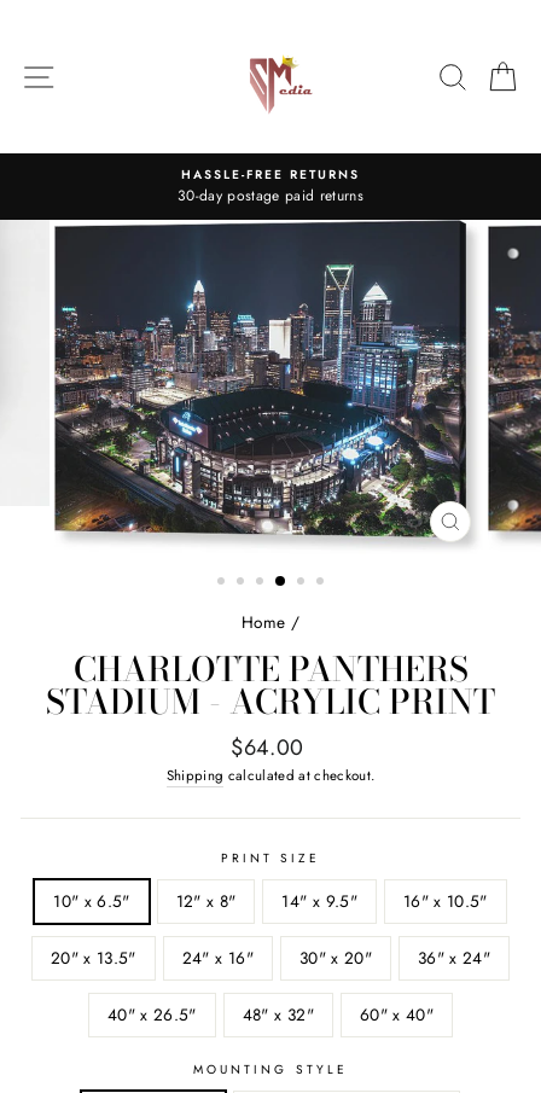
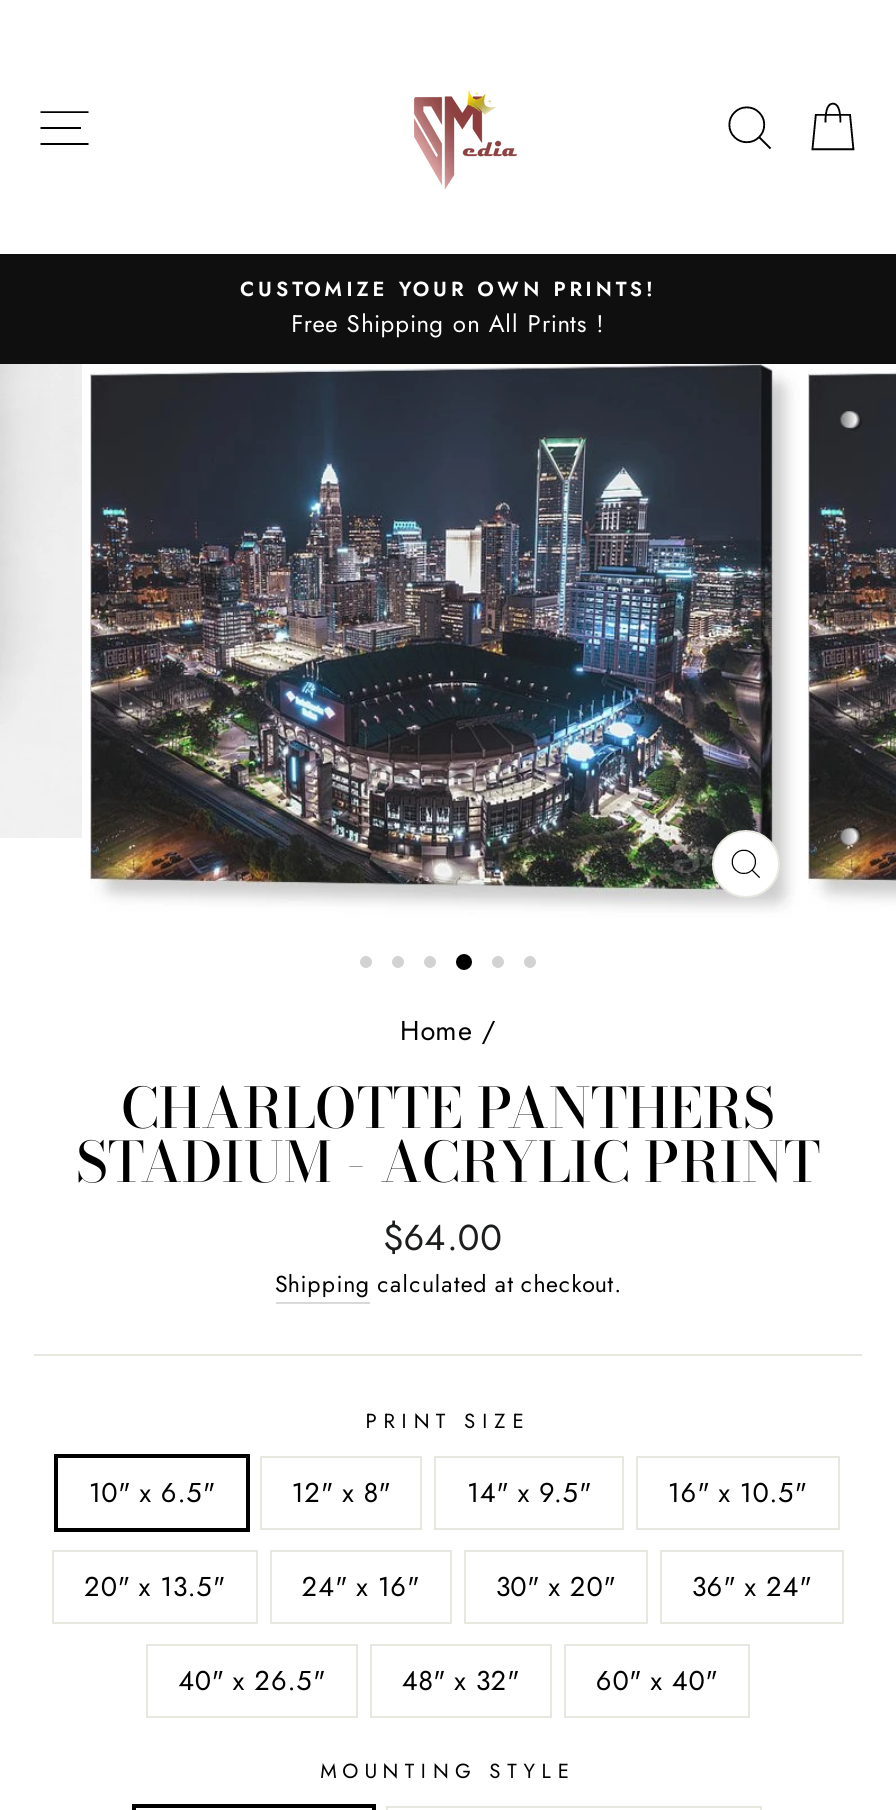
[177,165,364,207] HASSLE-FREE RETURNS | 30-day postage paid returns -> [240,274,656,342] CUSTOMIZE YOUR OWN PRINTS! | Free Shipping on All Prints !

